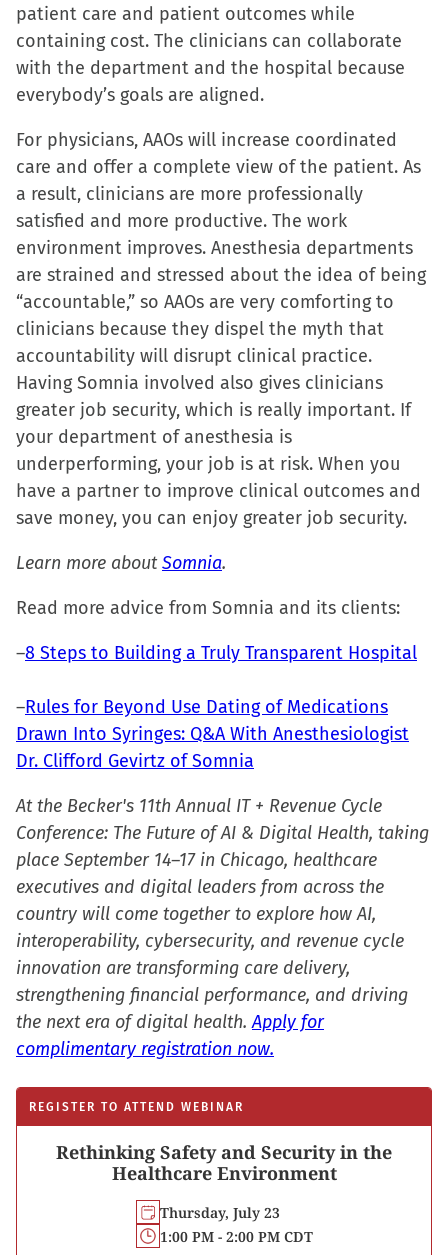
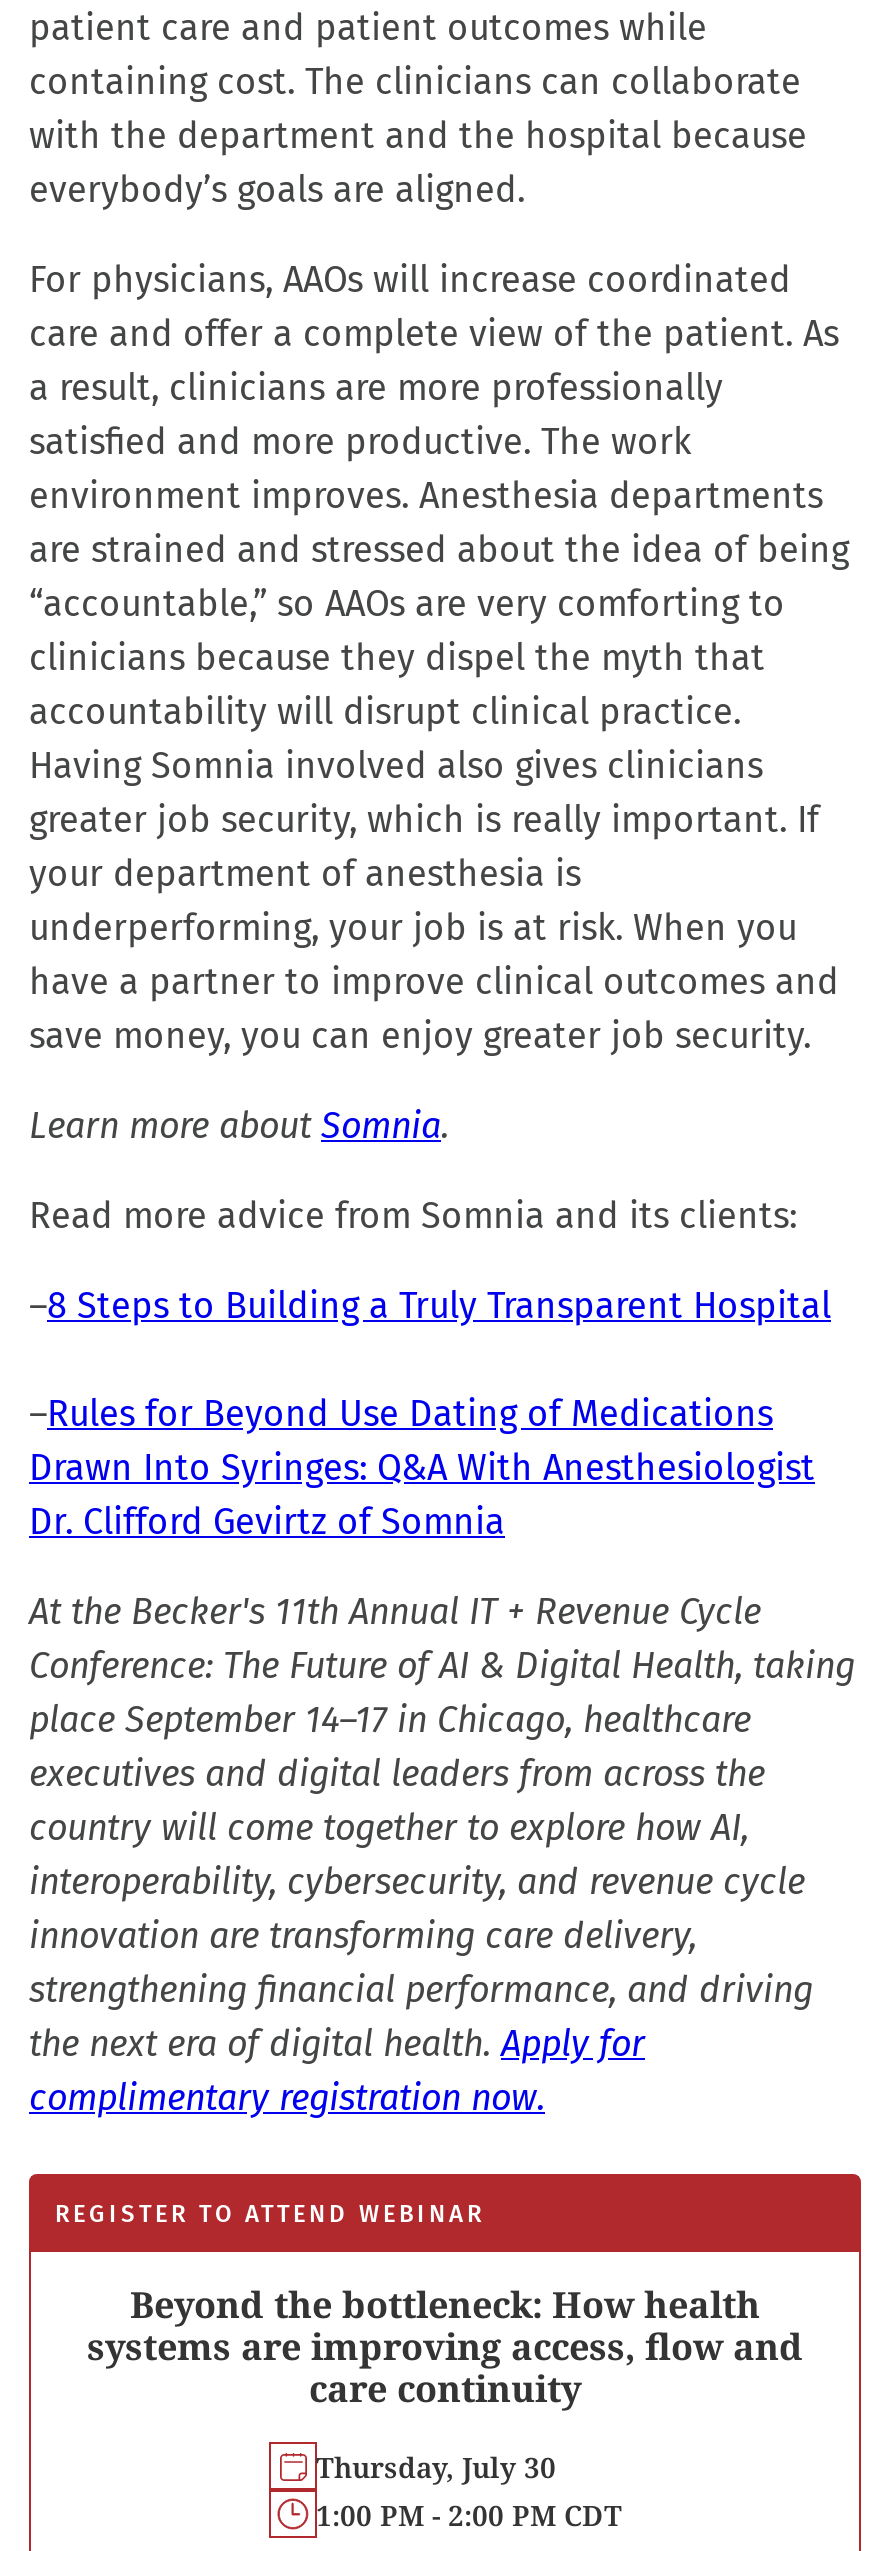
[56,1140,392,1185] Rethinking Safety and Security in the | Healthcare Environment -> [87,2280,803,2412] Beyond the bottleneck: How health | systems are improving access, flow and | care continuity
[159,1202,279,1221] Thursday, July 23 -> [316,2447,556,2485] Thursday, July 30

